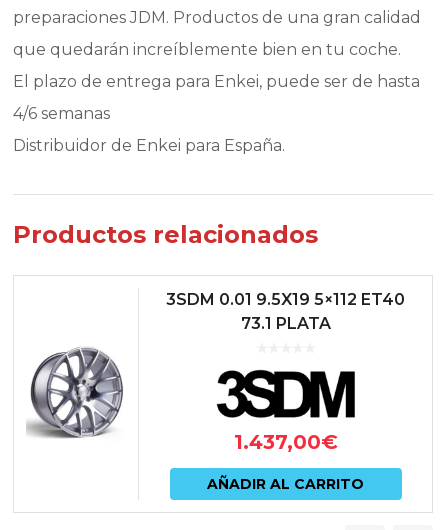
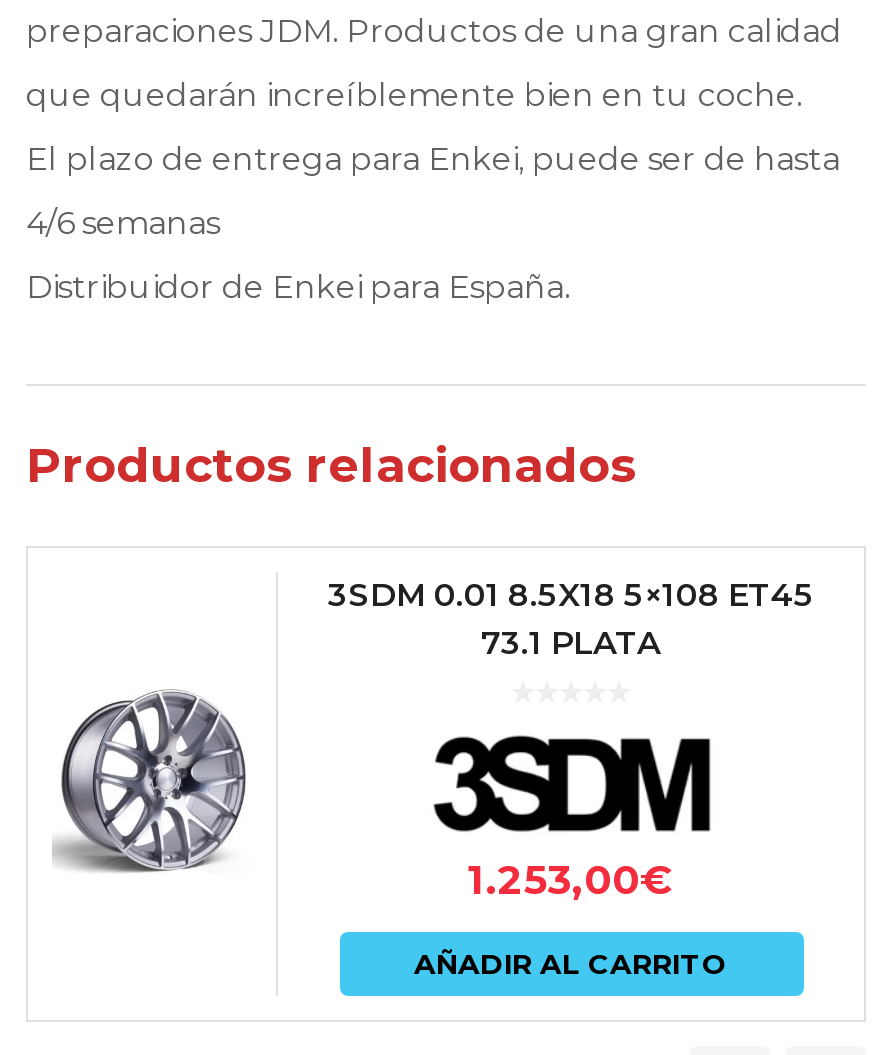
[166,290,405,309] 3SDM 0.01 9.5X19 5×112 ET40 -> [328,577,814,615] 3SDM 0.01 8.5X18 5×108 ET45
[233,430,337,454] 1.437,00€ -> [468,857,674,905] 1.253,00€

